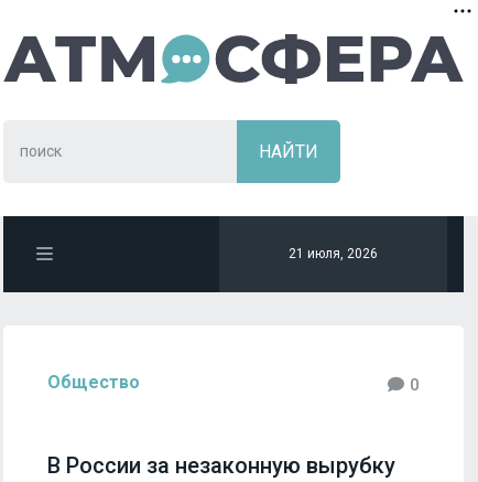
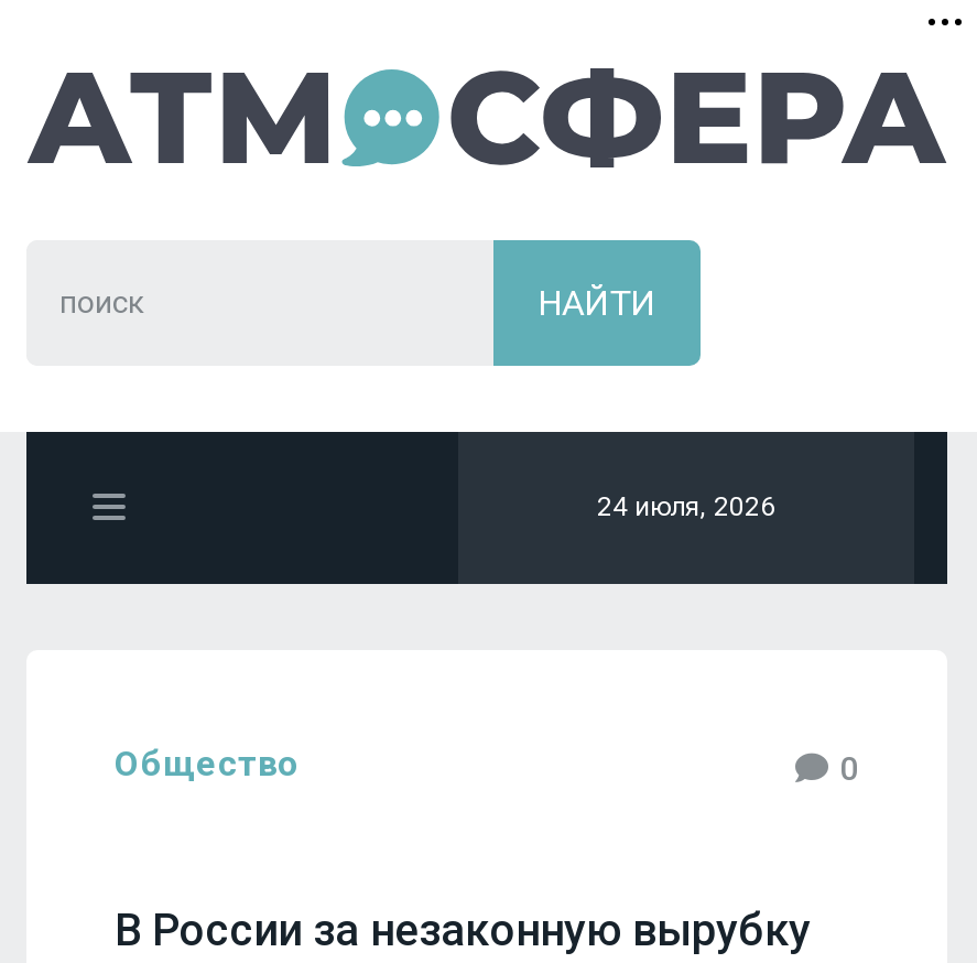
[289,246,378,261] 21 июля, 2026 -> [597,491,775,522] 24 июля, 2026

